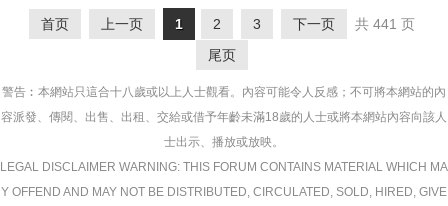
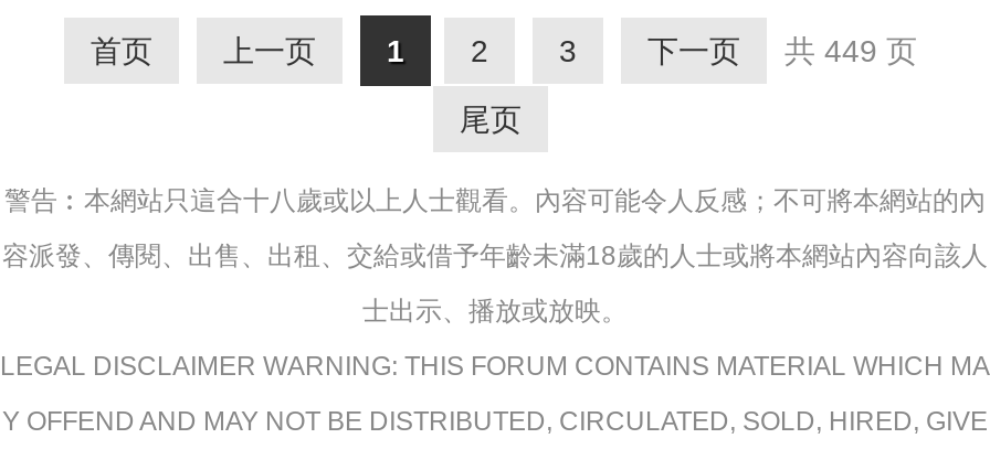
[41,16,419,32] 首页 上一页 1 2 3 下一页 共 441 页 -> [91,33,926,68] 首页 上一页 1 2 3 下一页 共 449 页

